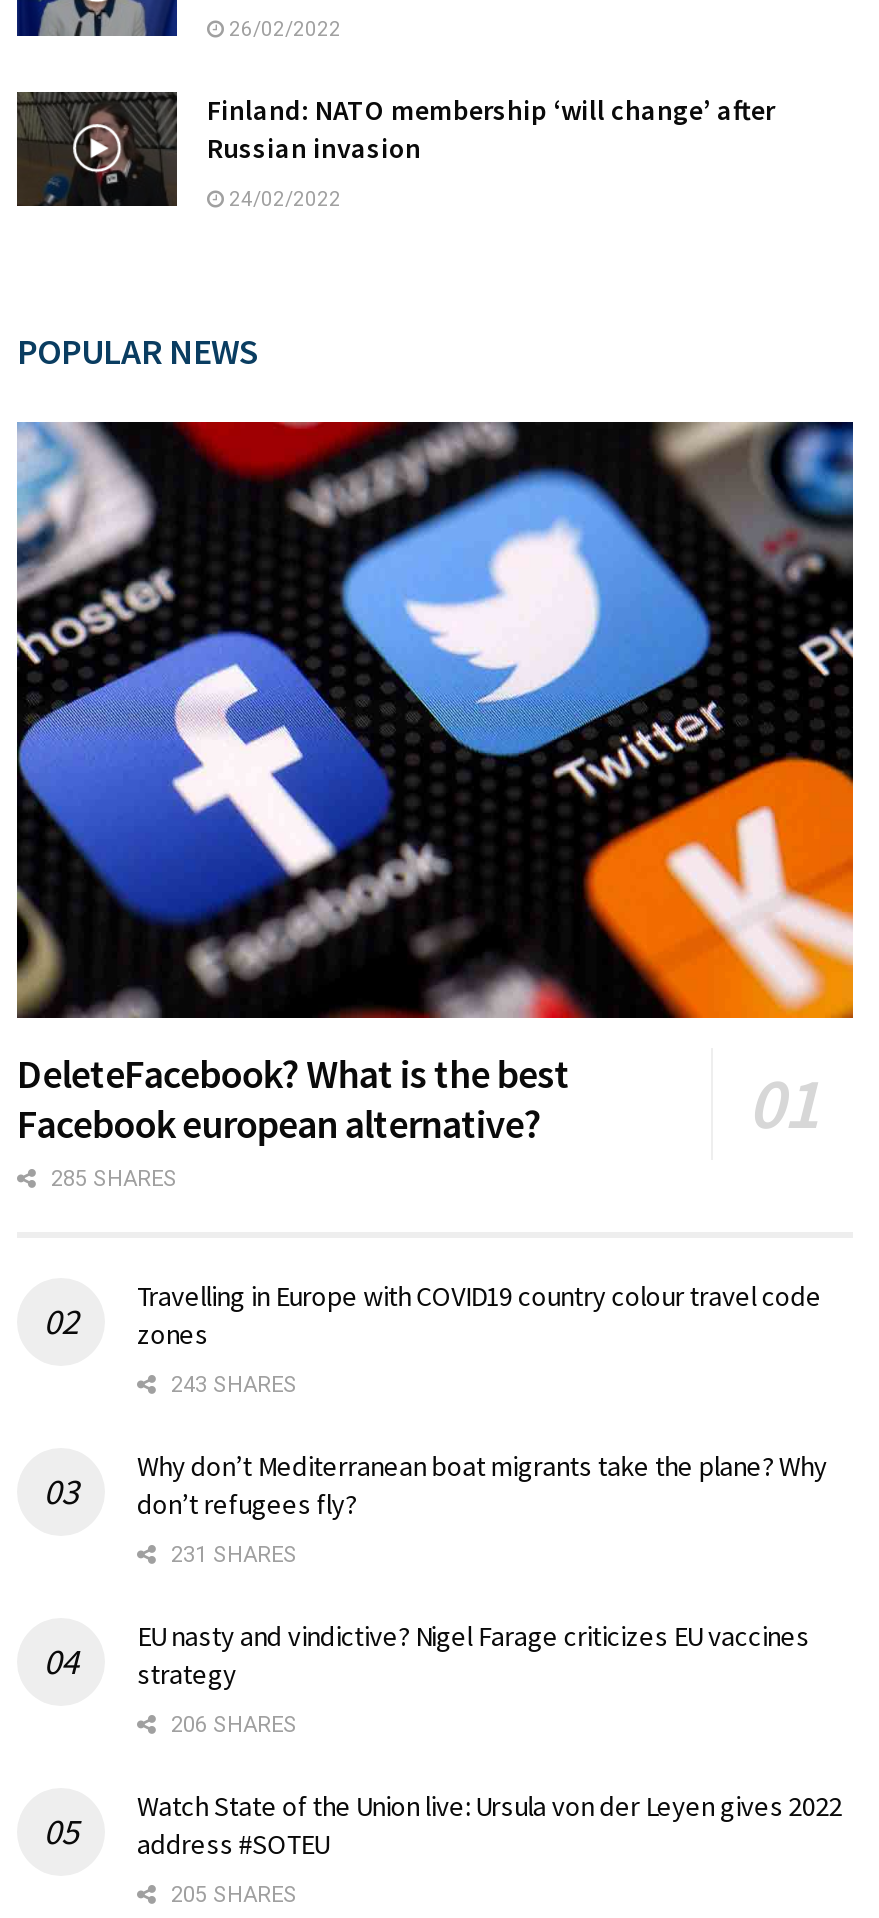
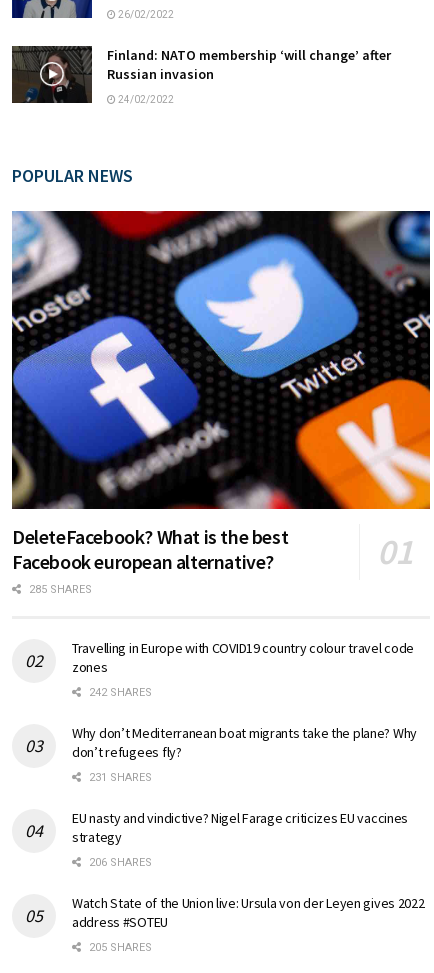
[165,1373,297,1399] 243 SHARES -> [86,686,152,699] 242 SHARES

